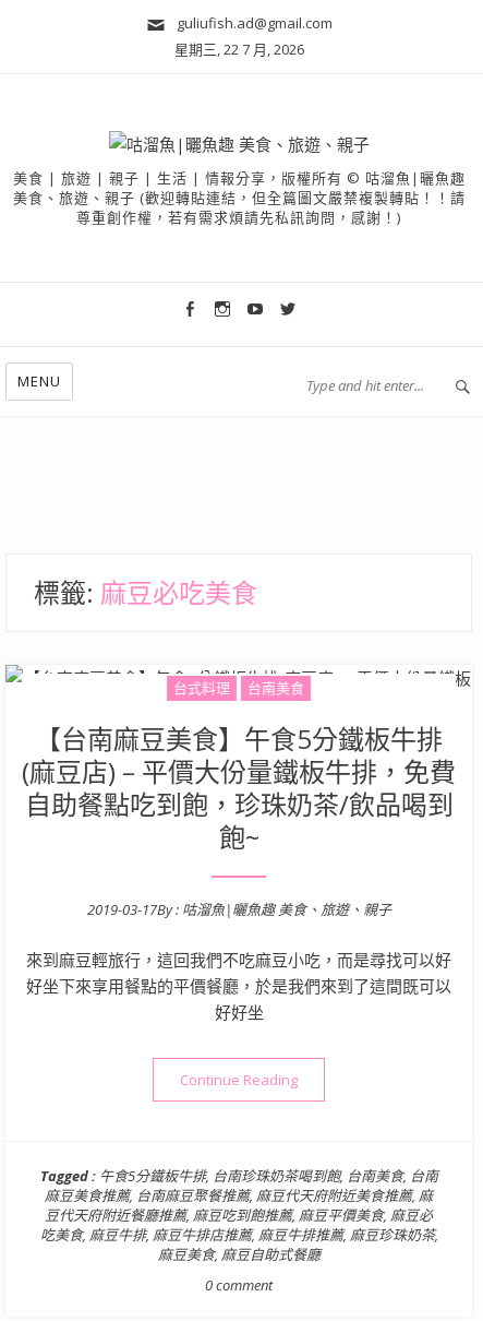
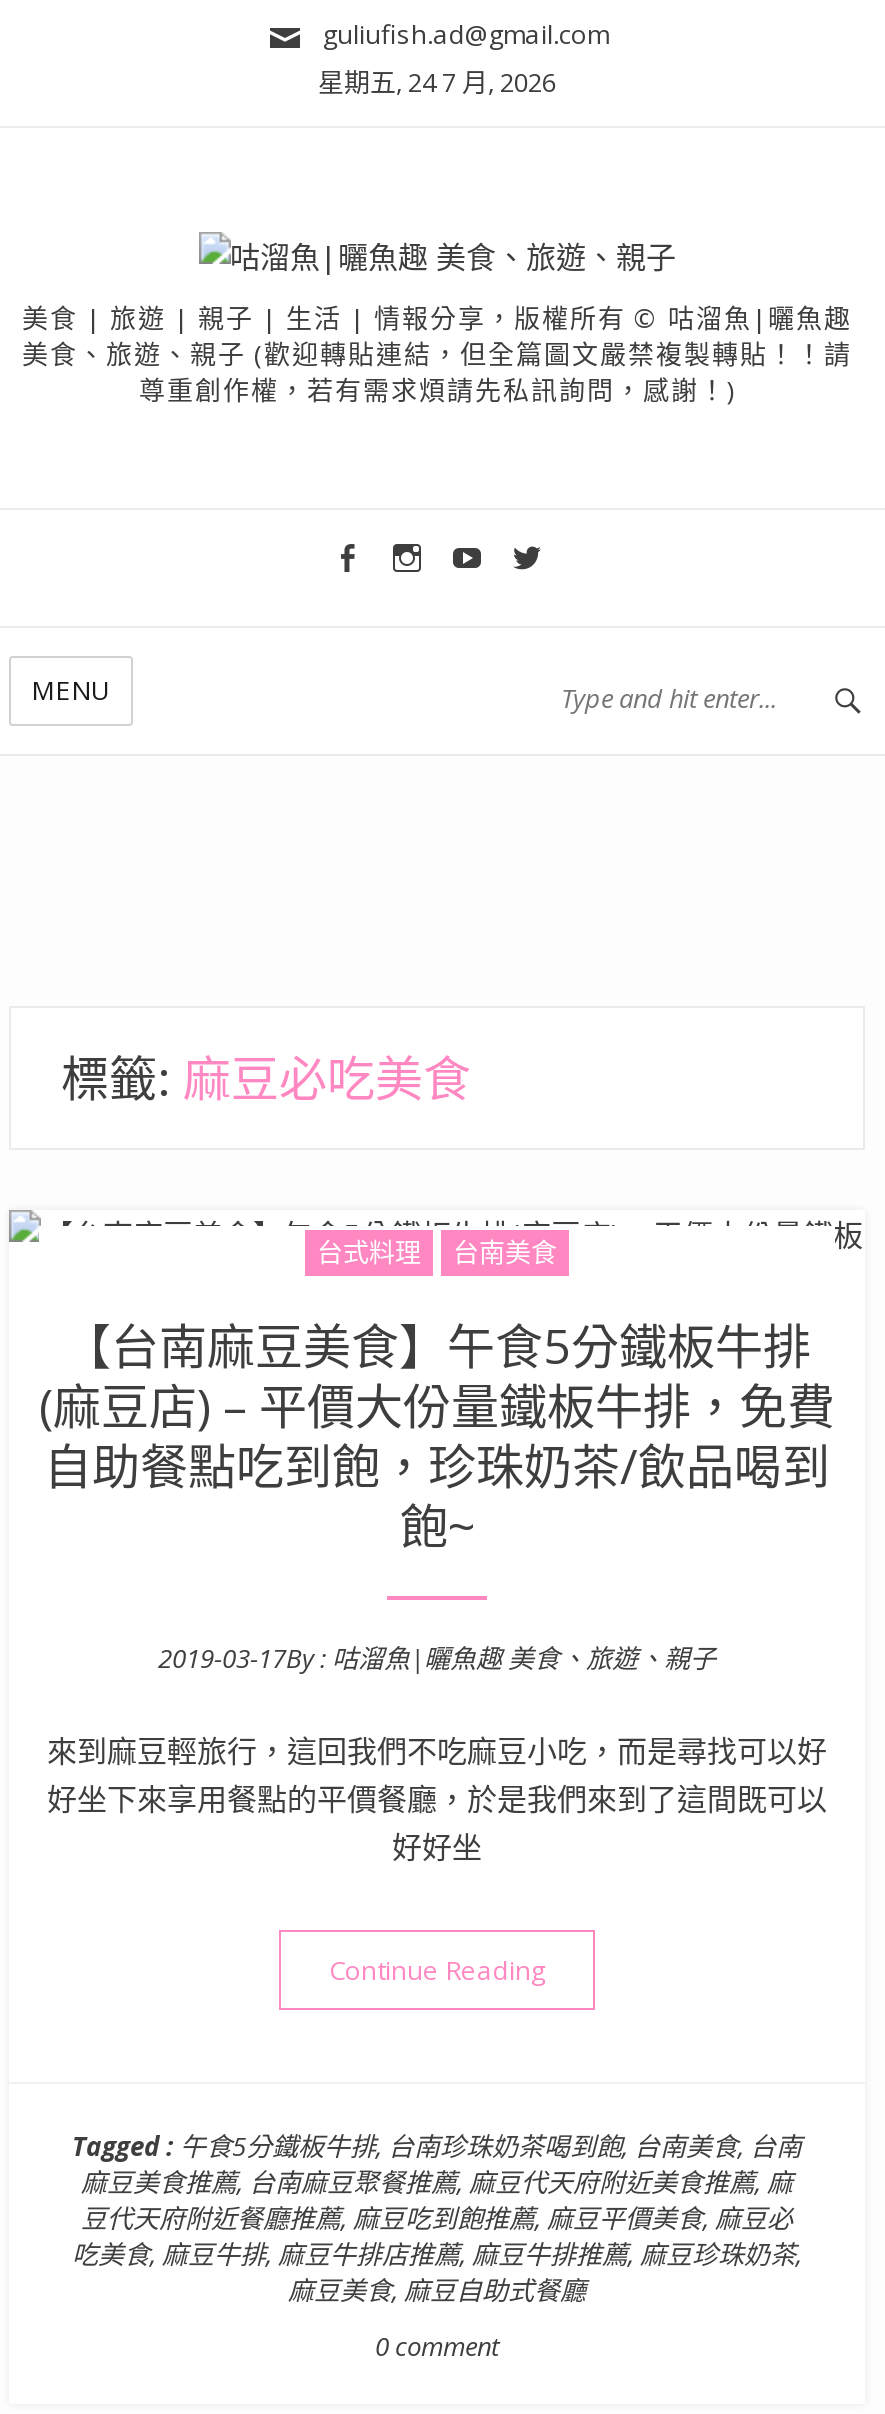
[174,39,304,59] 星期三, 22 7 月, 2026 -> [318,64,556,100] 星期五, 24 7 月, 2026

